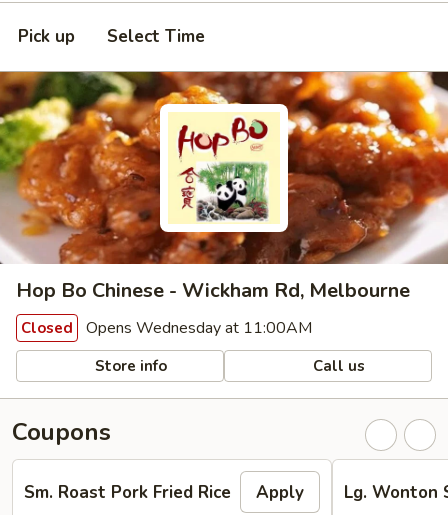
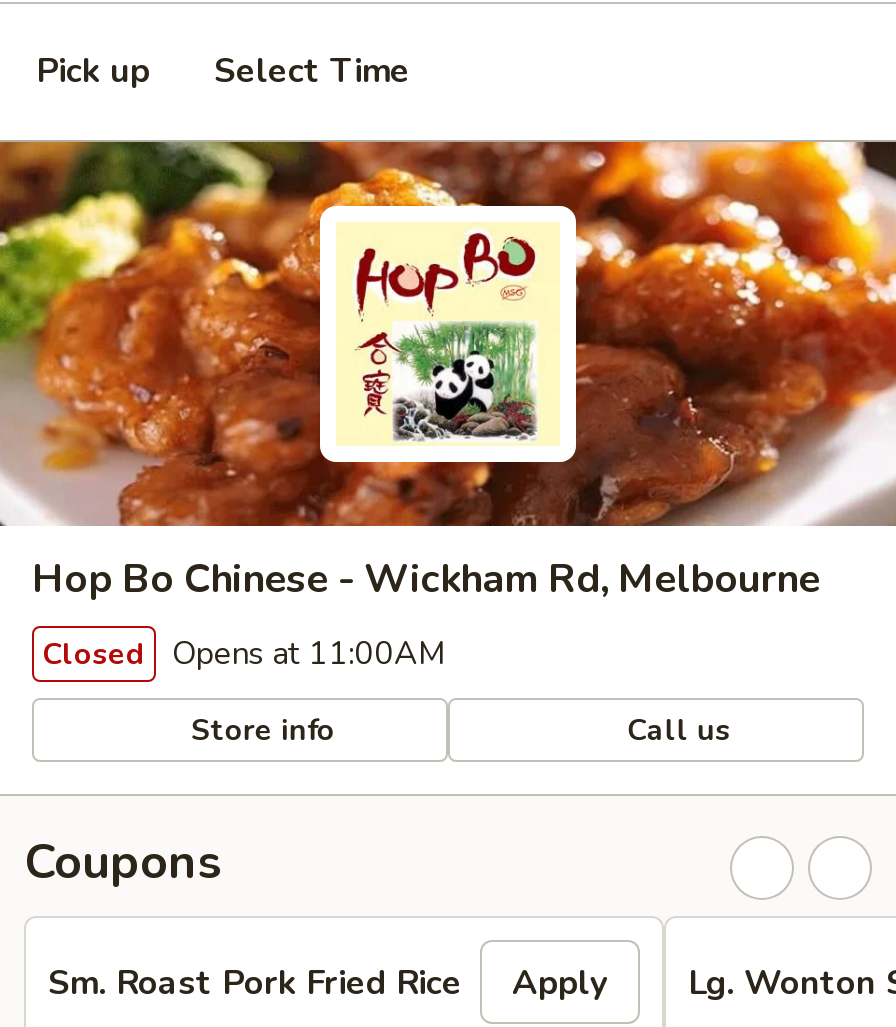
[21,317,312,339] Closed Opens Wednesday at 11:00AM -> [42,632,446,676] Closed Opens at 11:00AM

